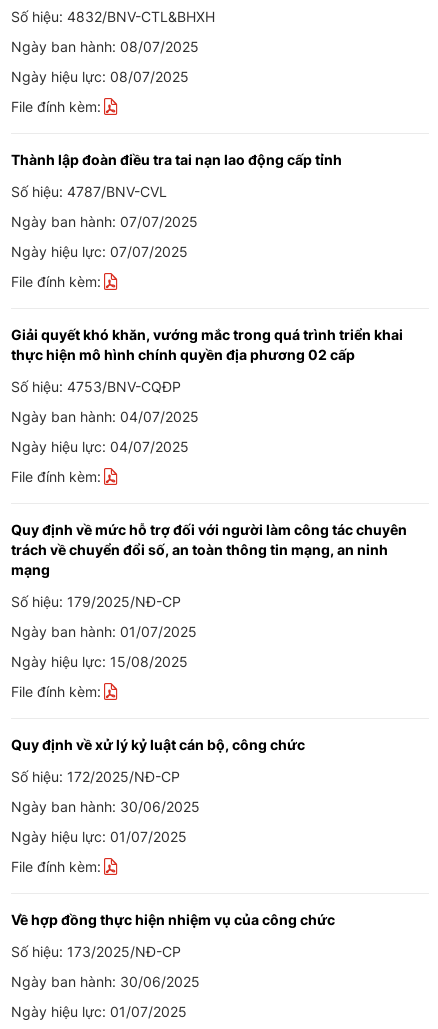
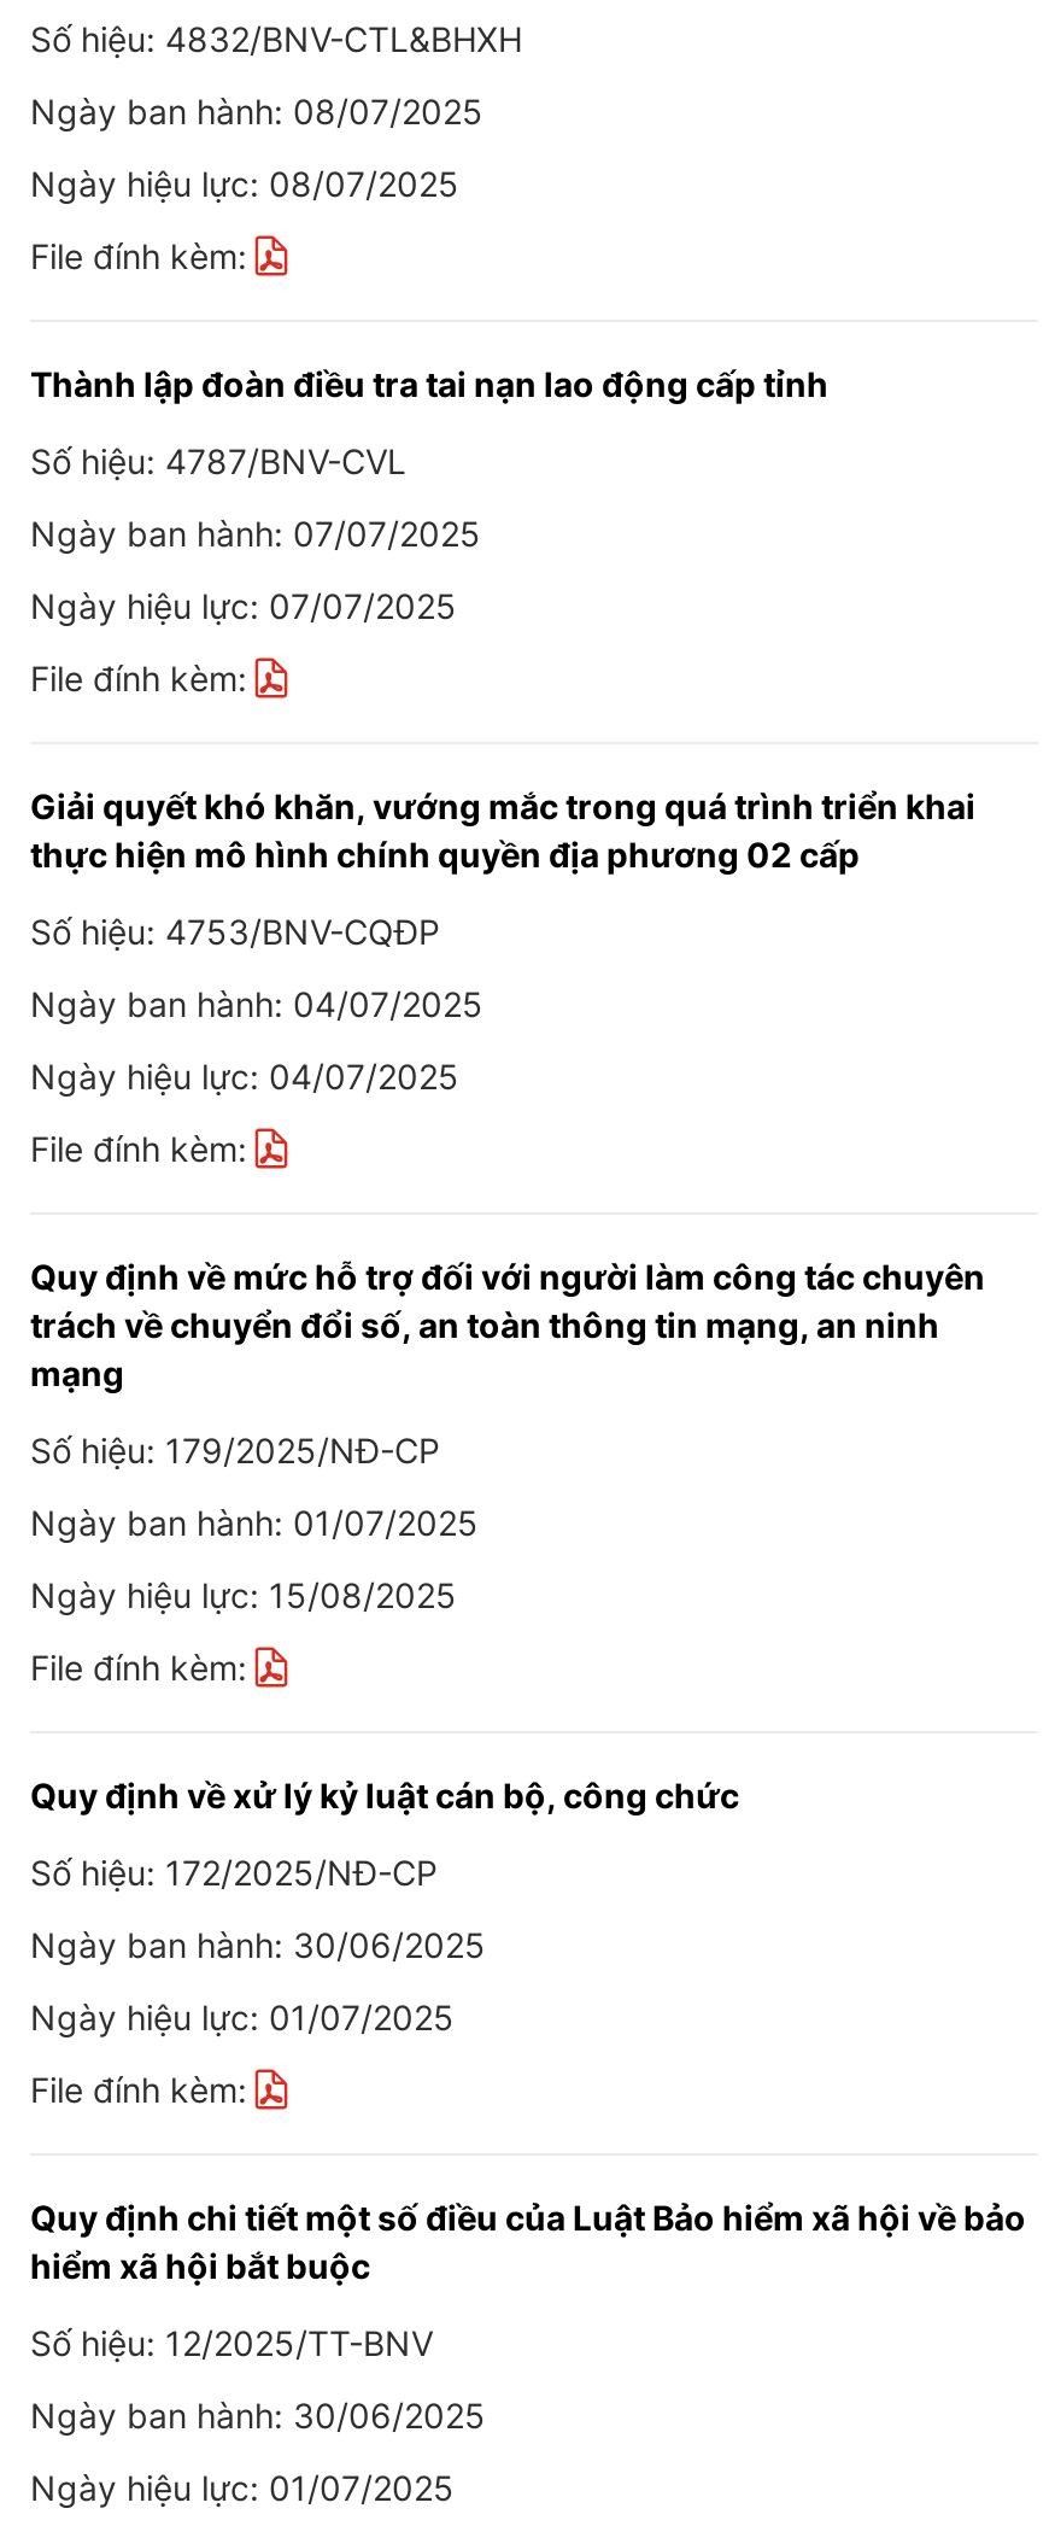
[11,911,335,928] Về hợp đồng thực hiện nhiệm vụ của công chức -> [30,2197,1026,2286] Quy định chi tiết một số điều của Luật Bảo hiểm xã hội về bảo | hiểm xã hội bắt buộc
[11,943,181,960] Số hiệu: 173/2025/NĐ-CP -> [30,2322,433,2363] Số hiệu: 12/2025/TT-BNV

